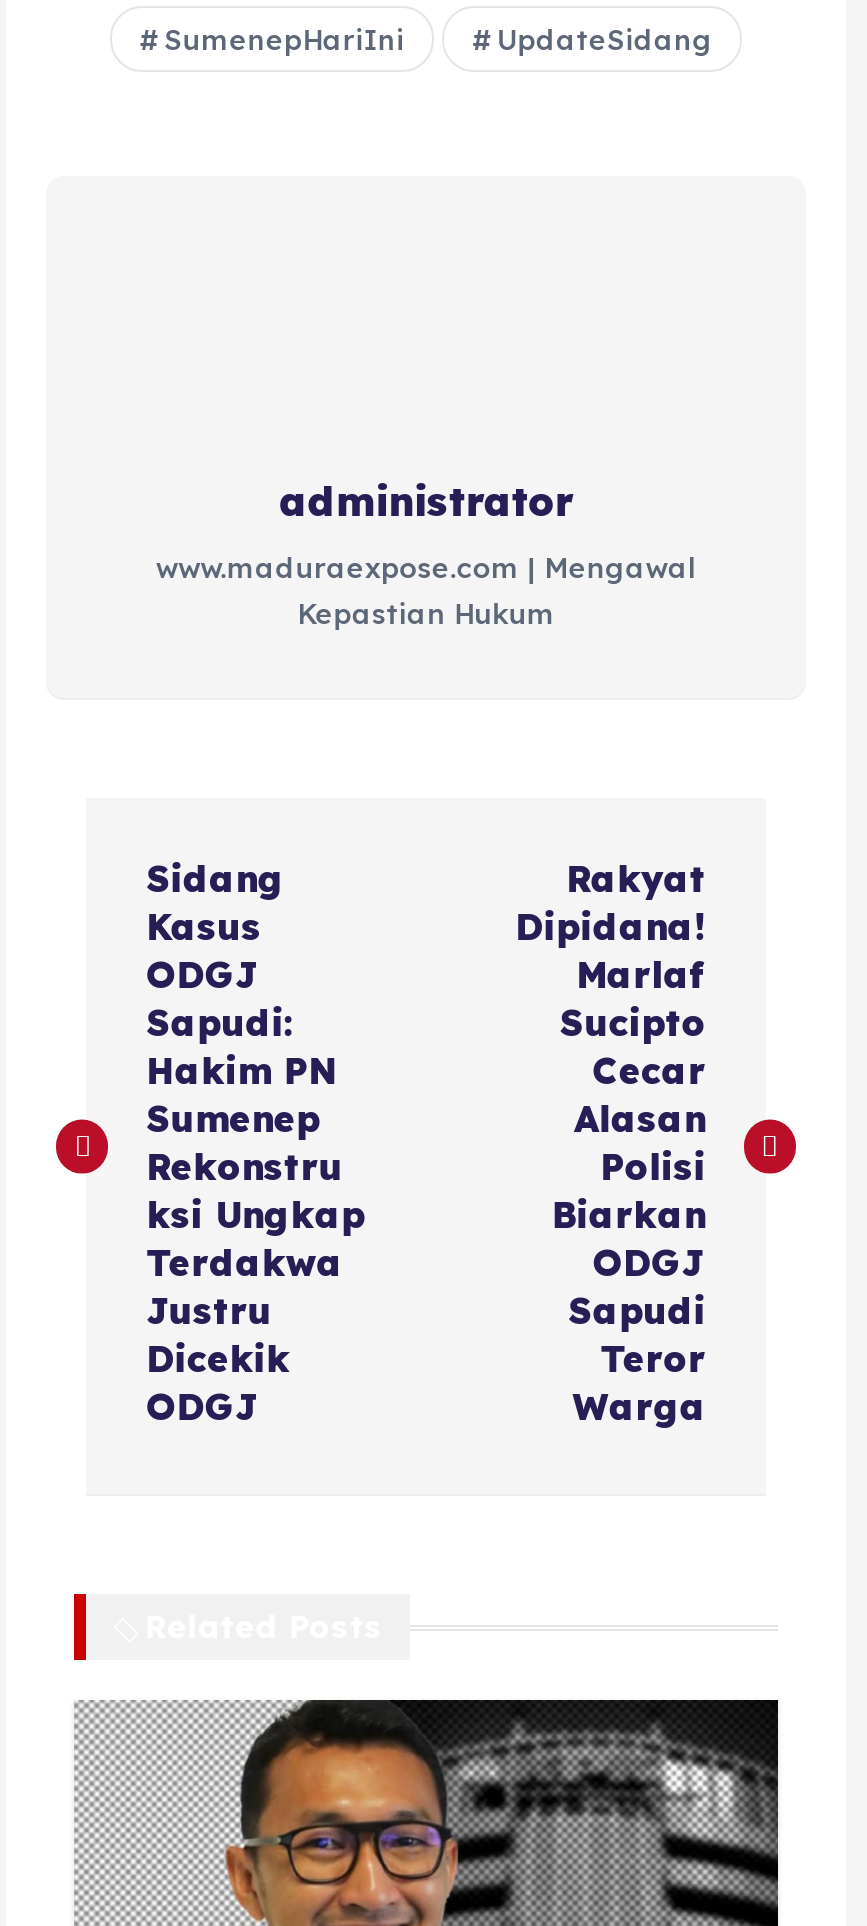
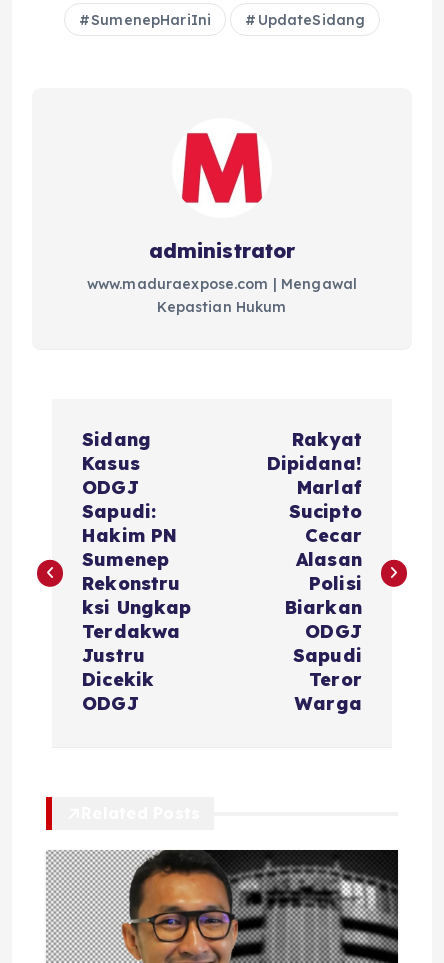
none -> [181,132,263,204] [image]

